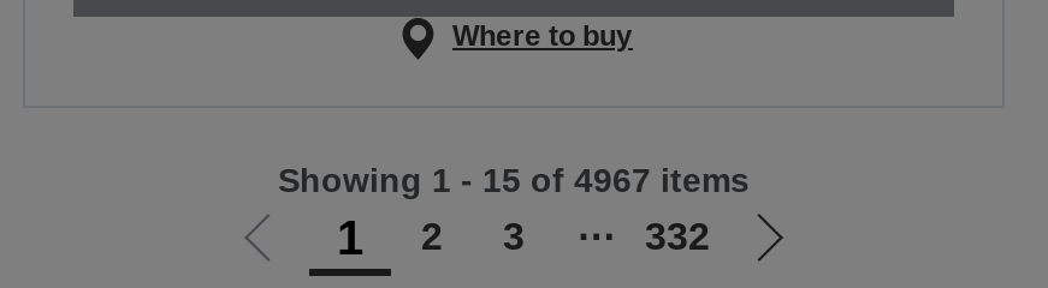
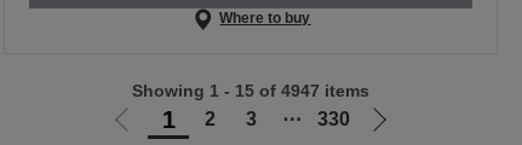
[278,162,750,200] Showing 1 - 15 of 4967 items -> [132,81,369,101] Showing 1 - 15 of 4947 items
[645,216,710,256] 332 -> [317,109,349,129] 330

